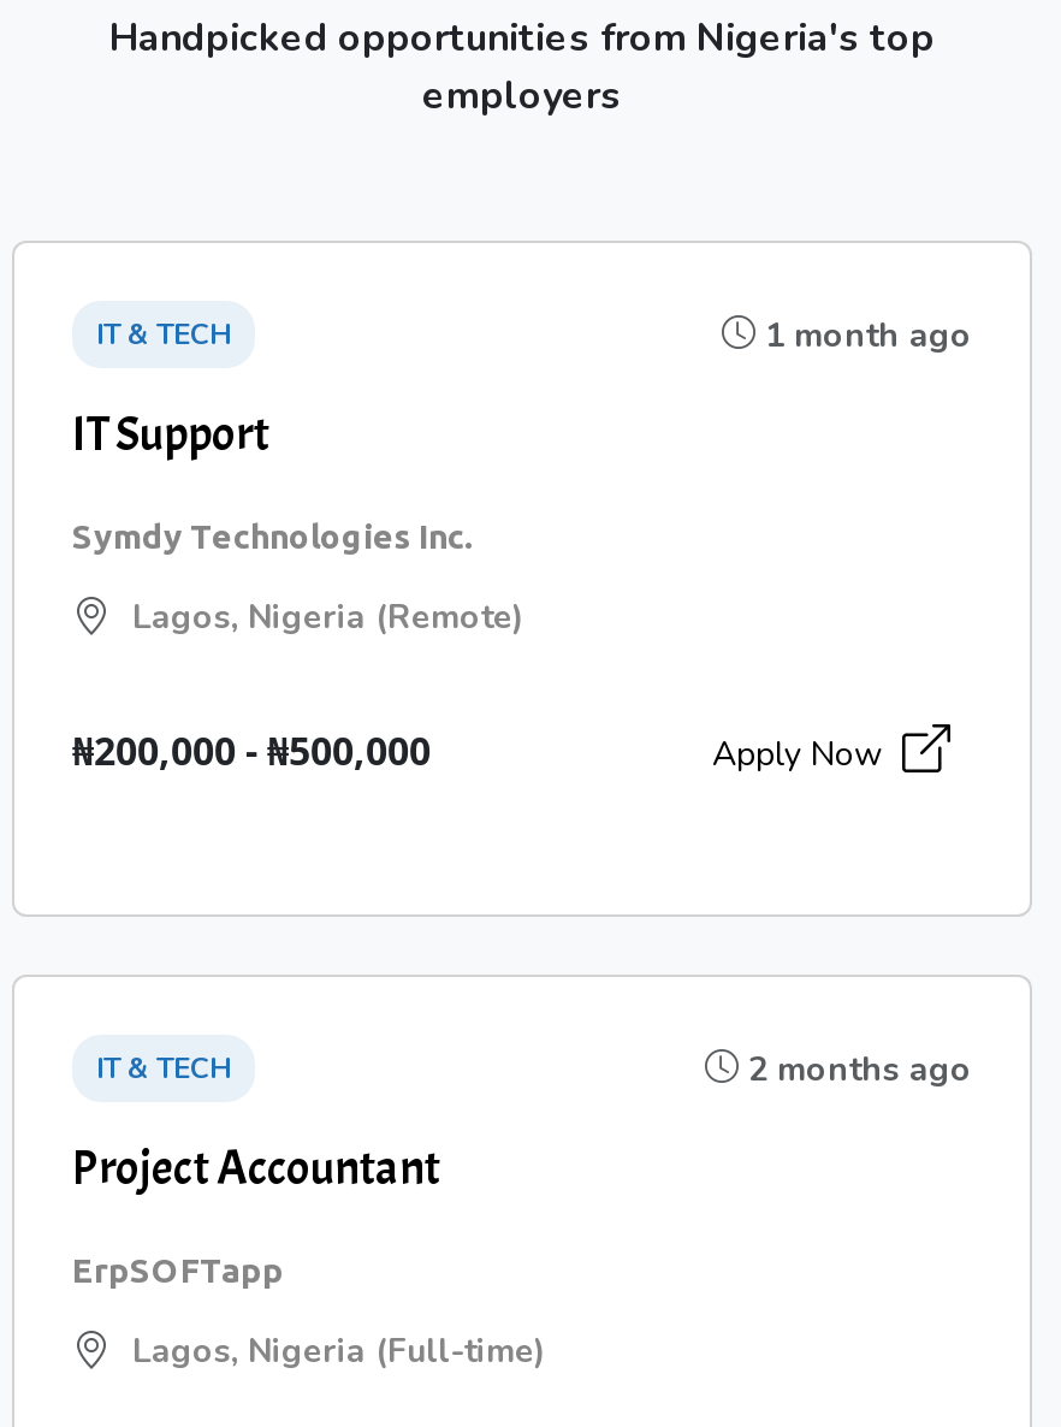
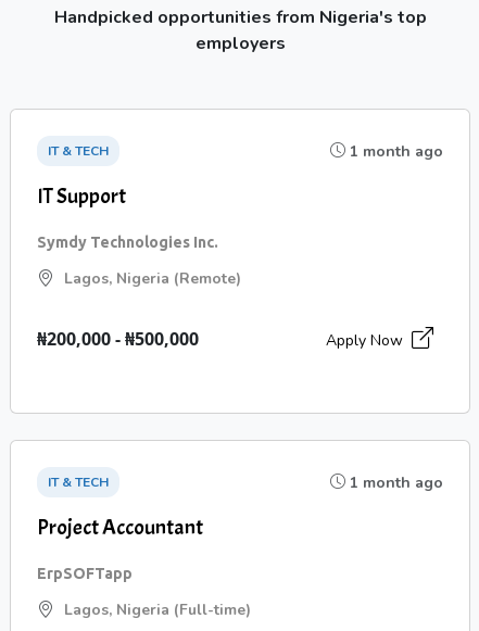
[748,1046,972,1091] 2 months ago -> [350,472,443,493] 1 month ago

